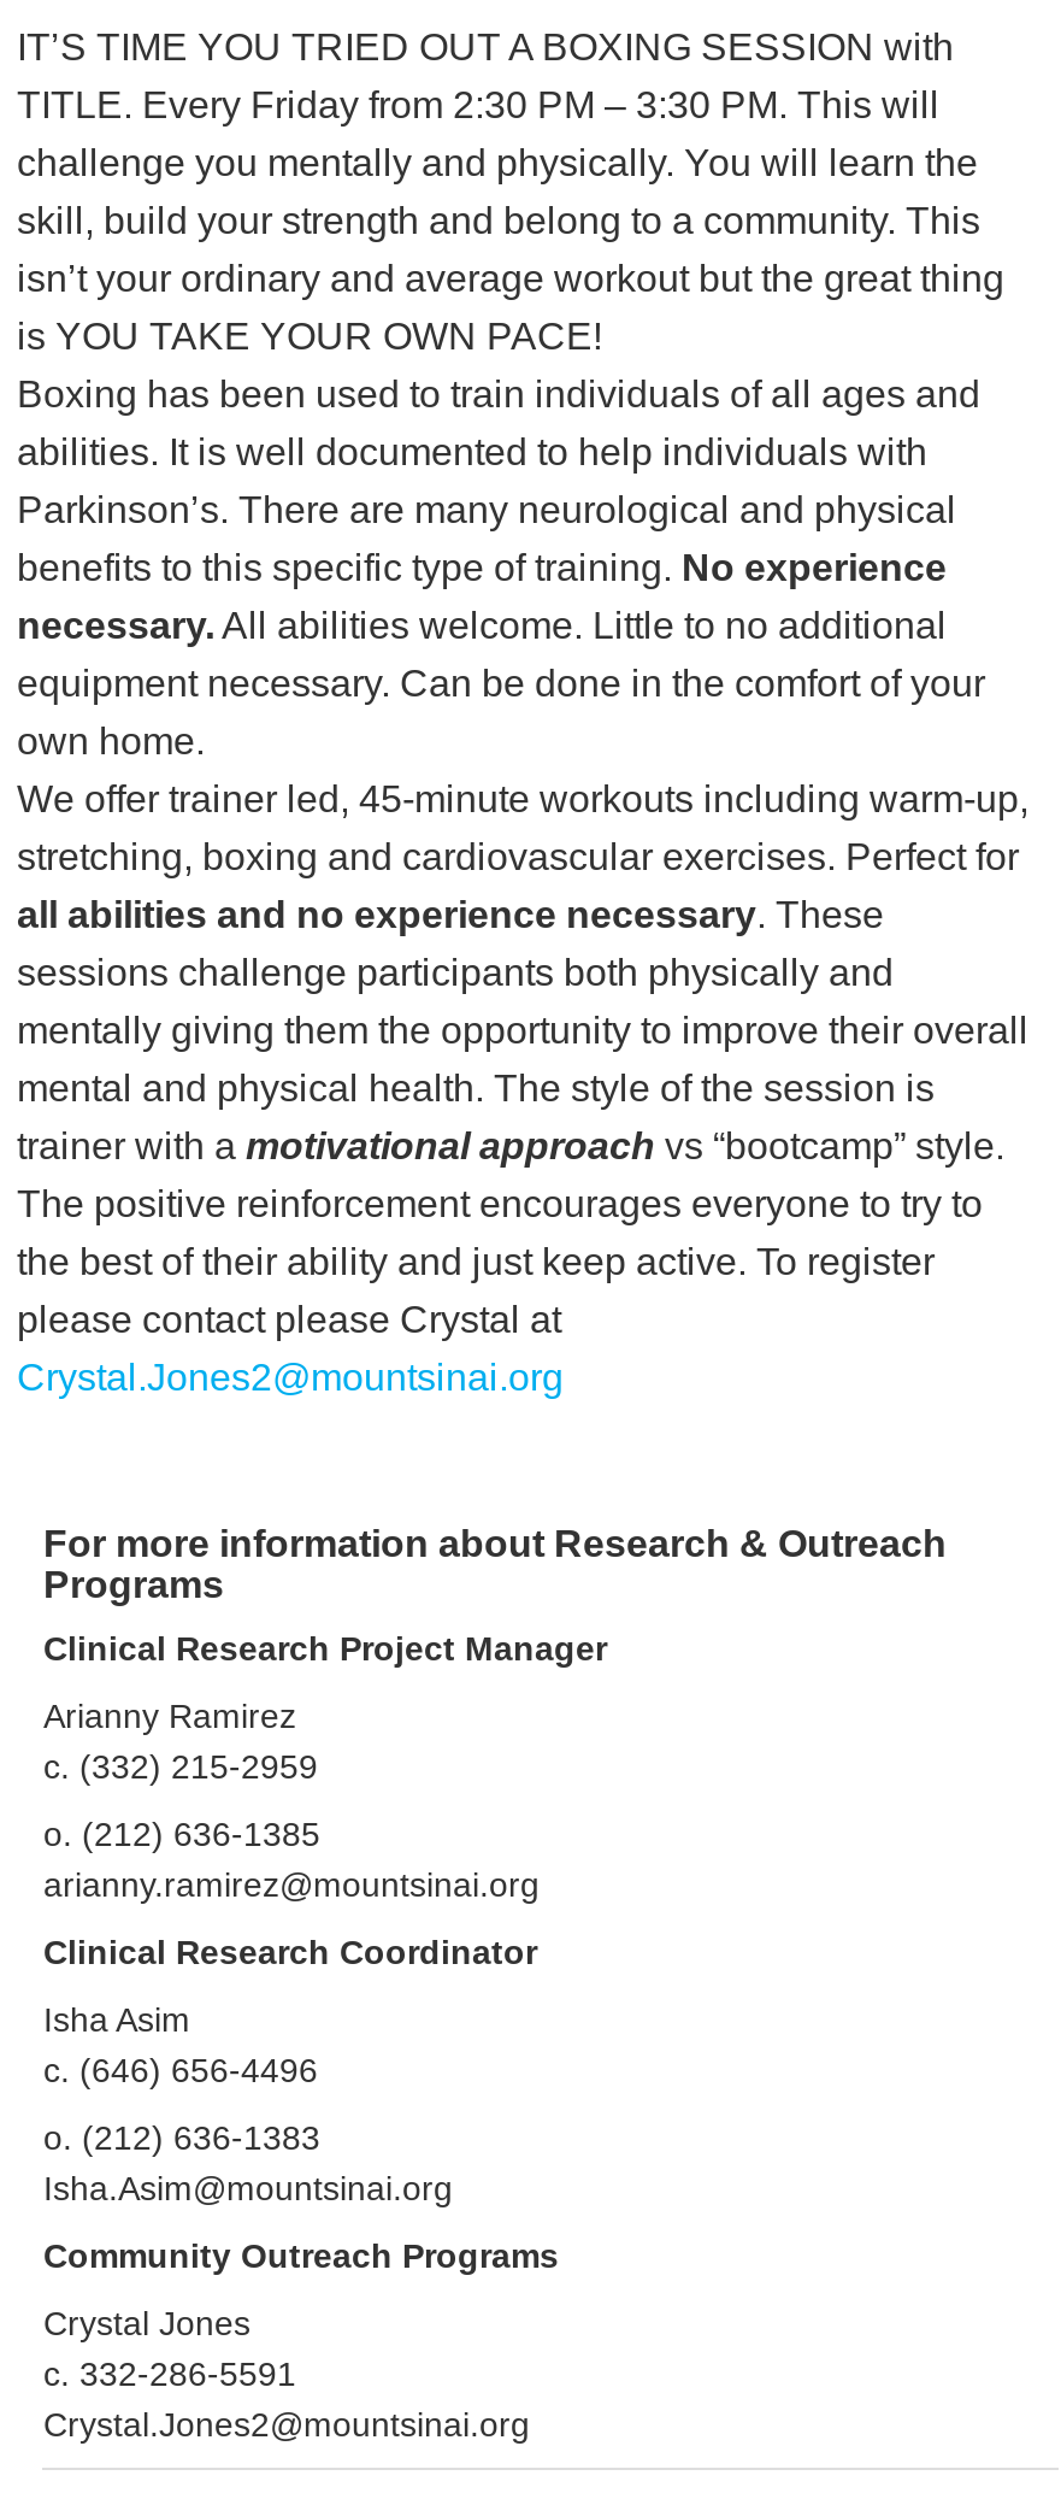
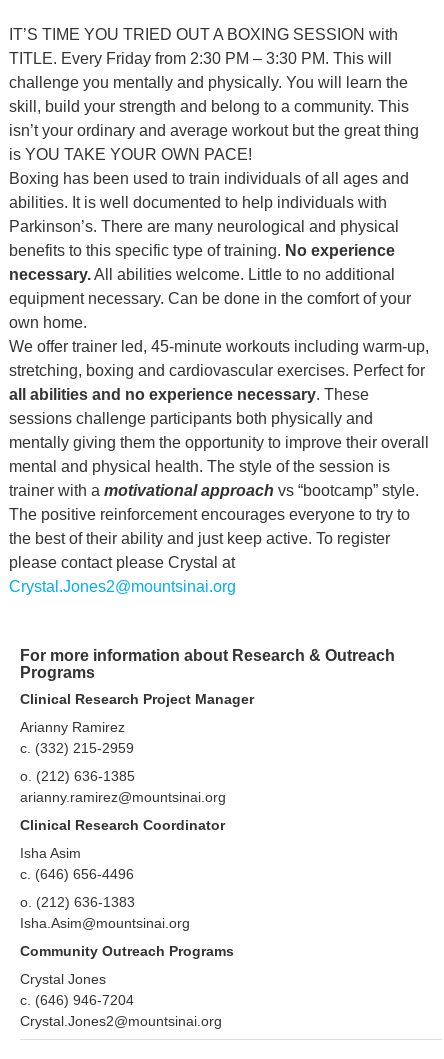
[43,2353,296,2392] c. 332-286-5591 -> [20,992,134,1008] c. (646) 946-7204

